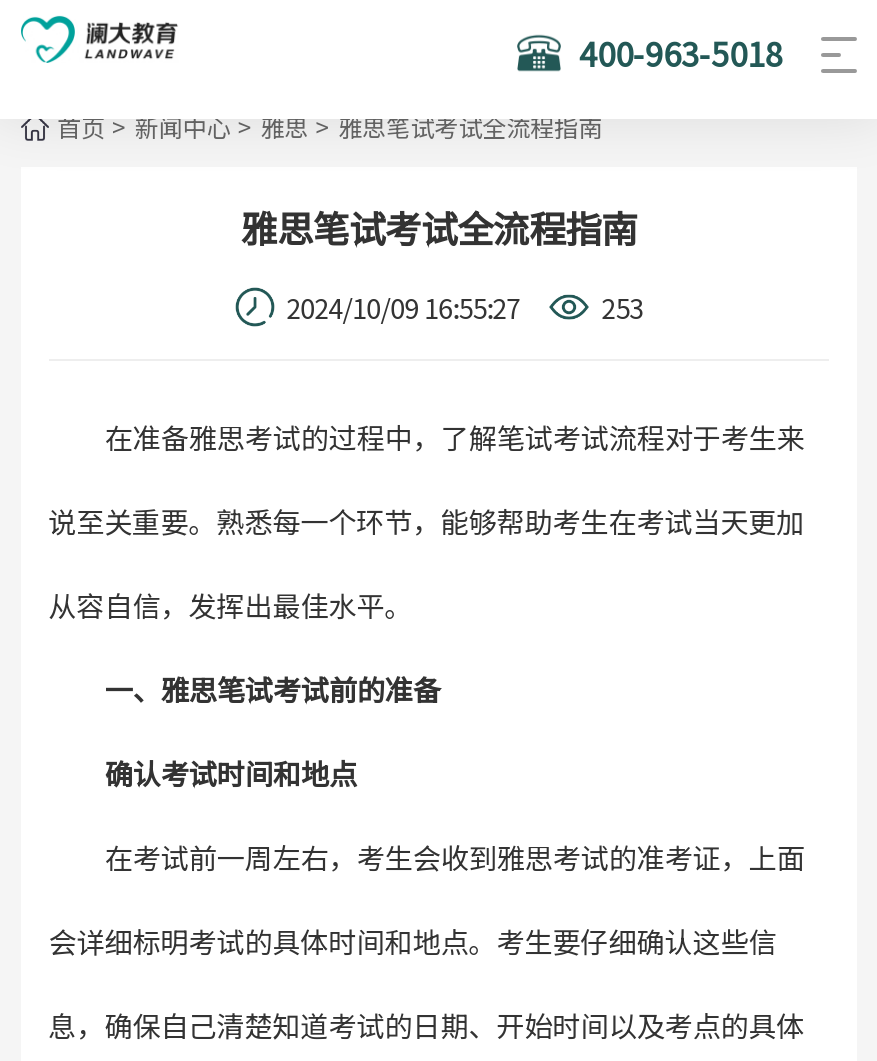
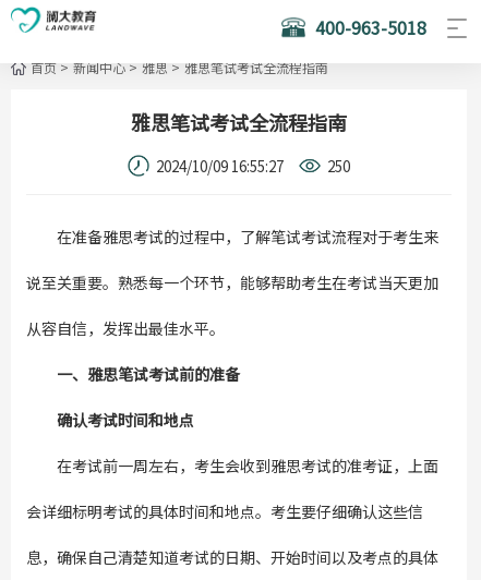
[602,286,644,326] 253 -> [328,154,350,176] 250

